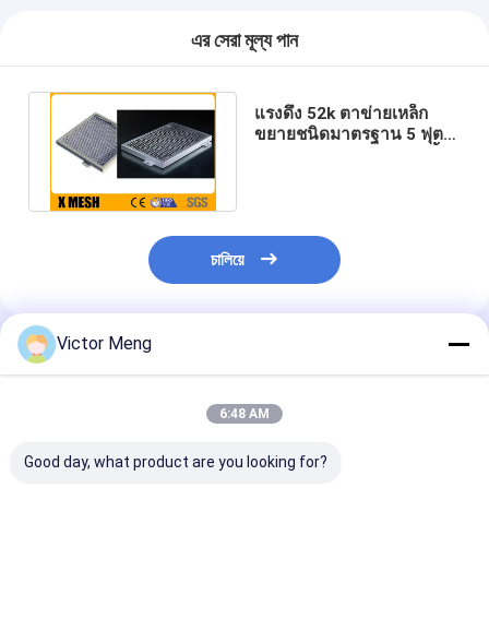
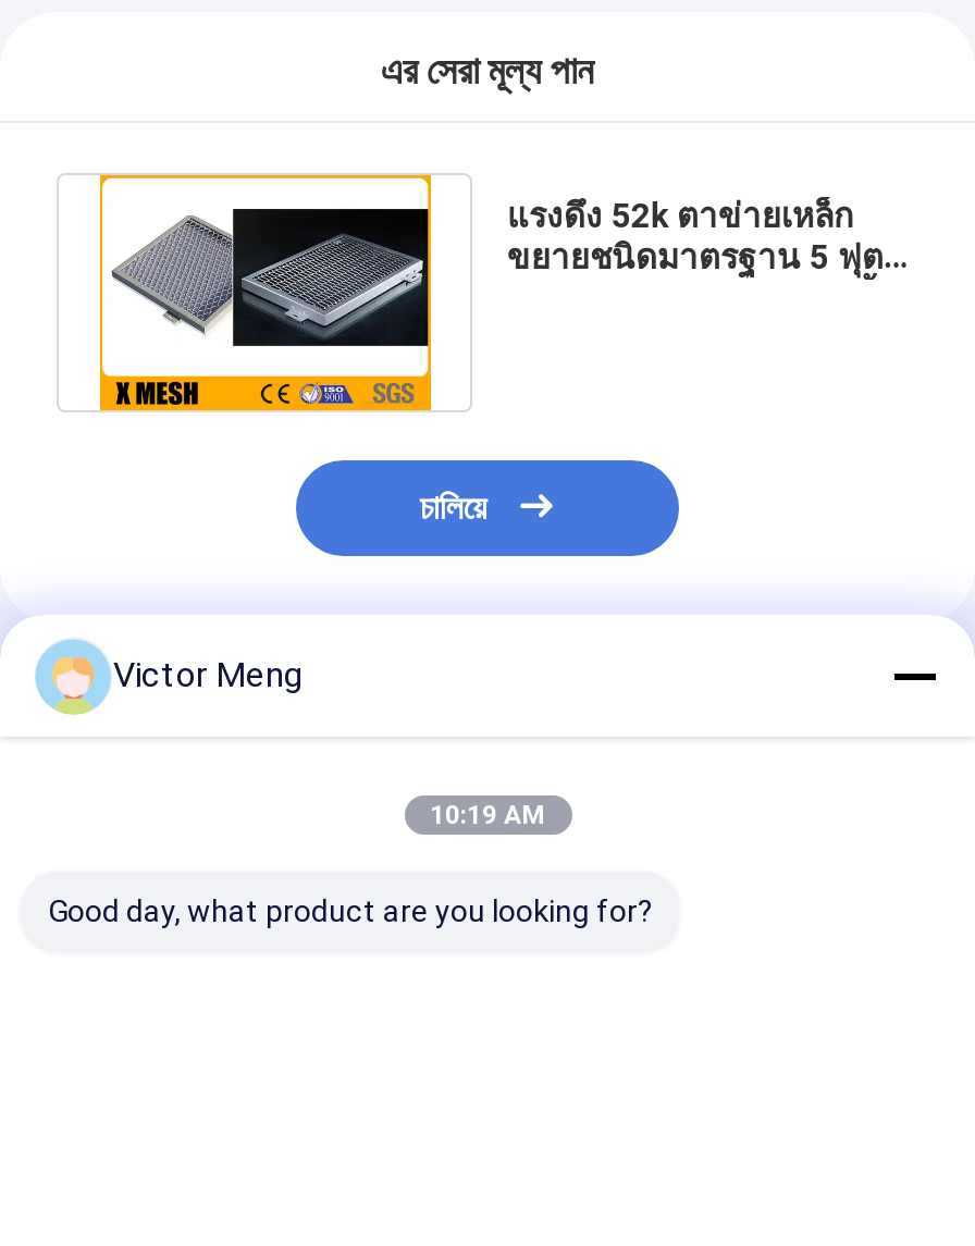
[219,406,270,421] 6:48 AM -> [430,800,545,830] 10:19 AM

